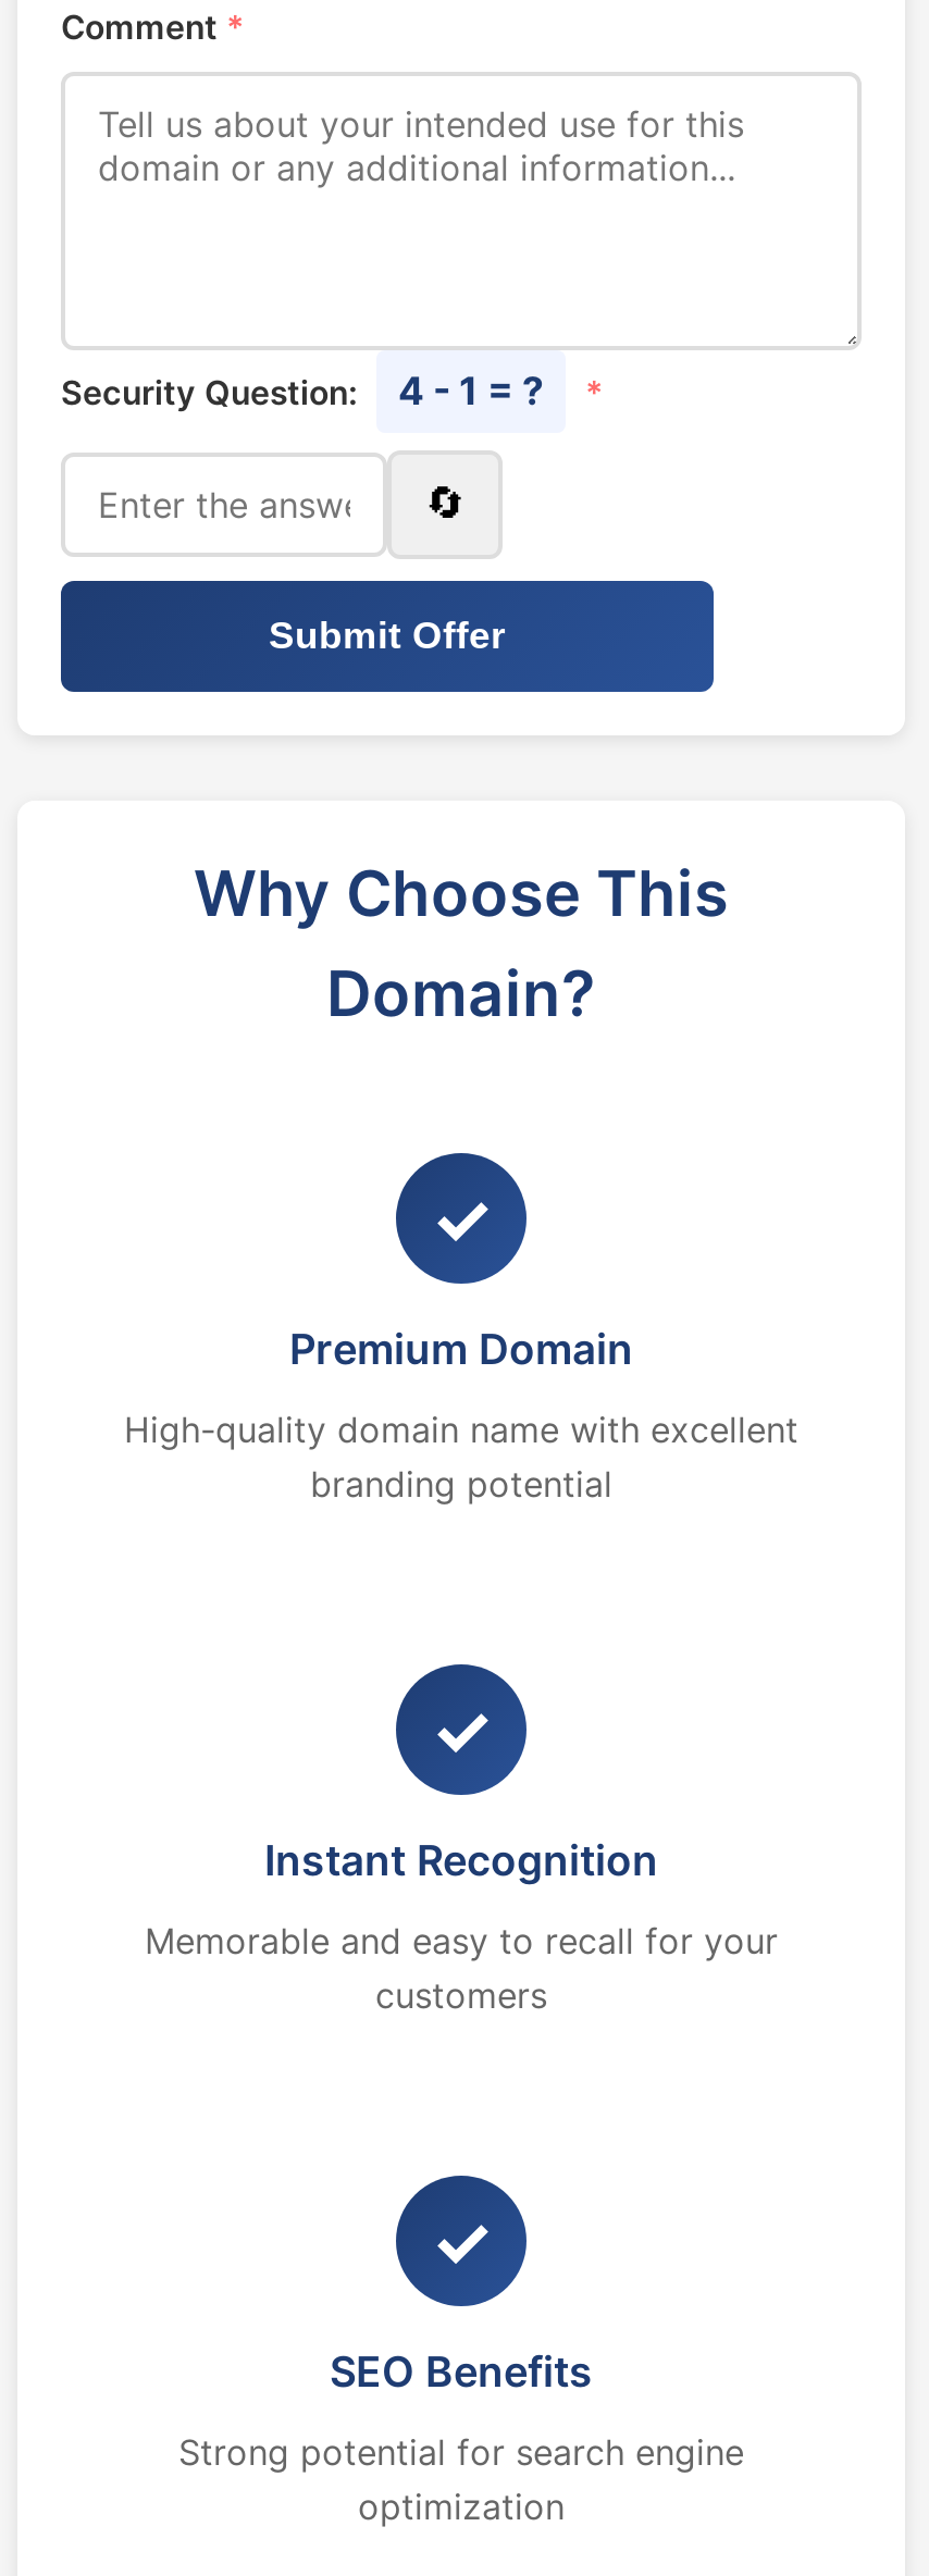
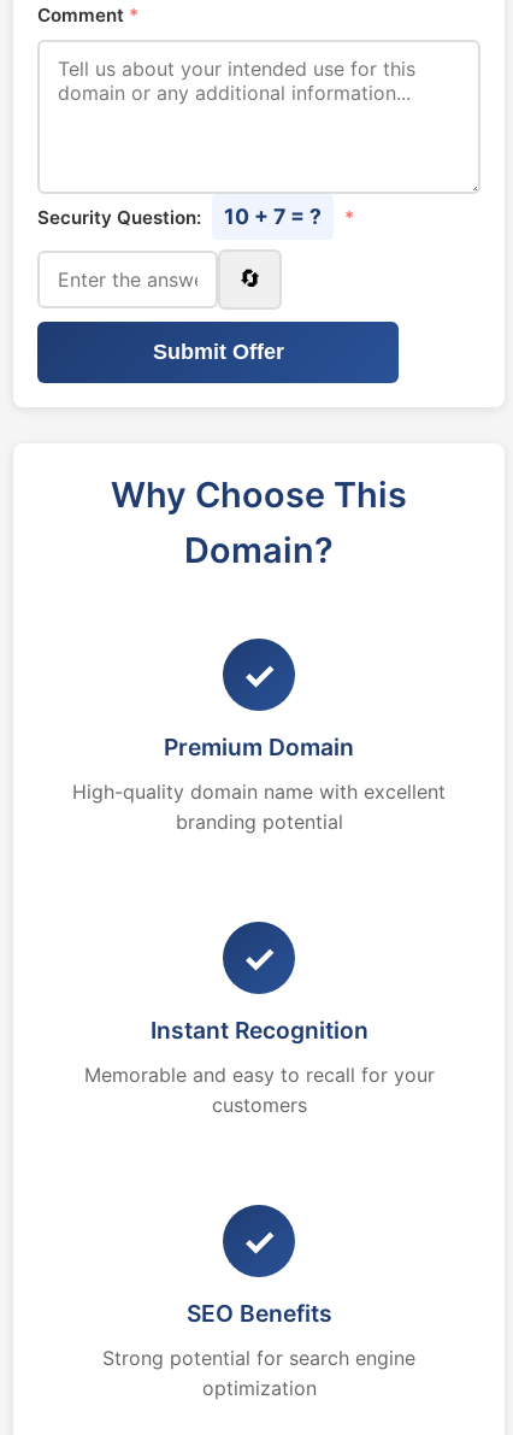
[398,368,544,413] 4 - 1 = ? -> [224,204,322,229] 10 + 7 = ?

